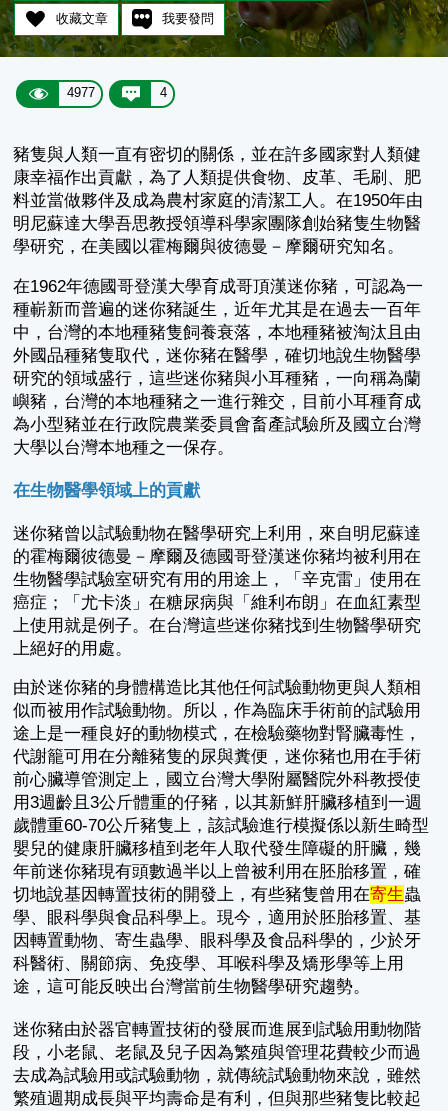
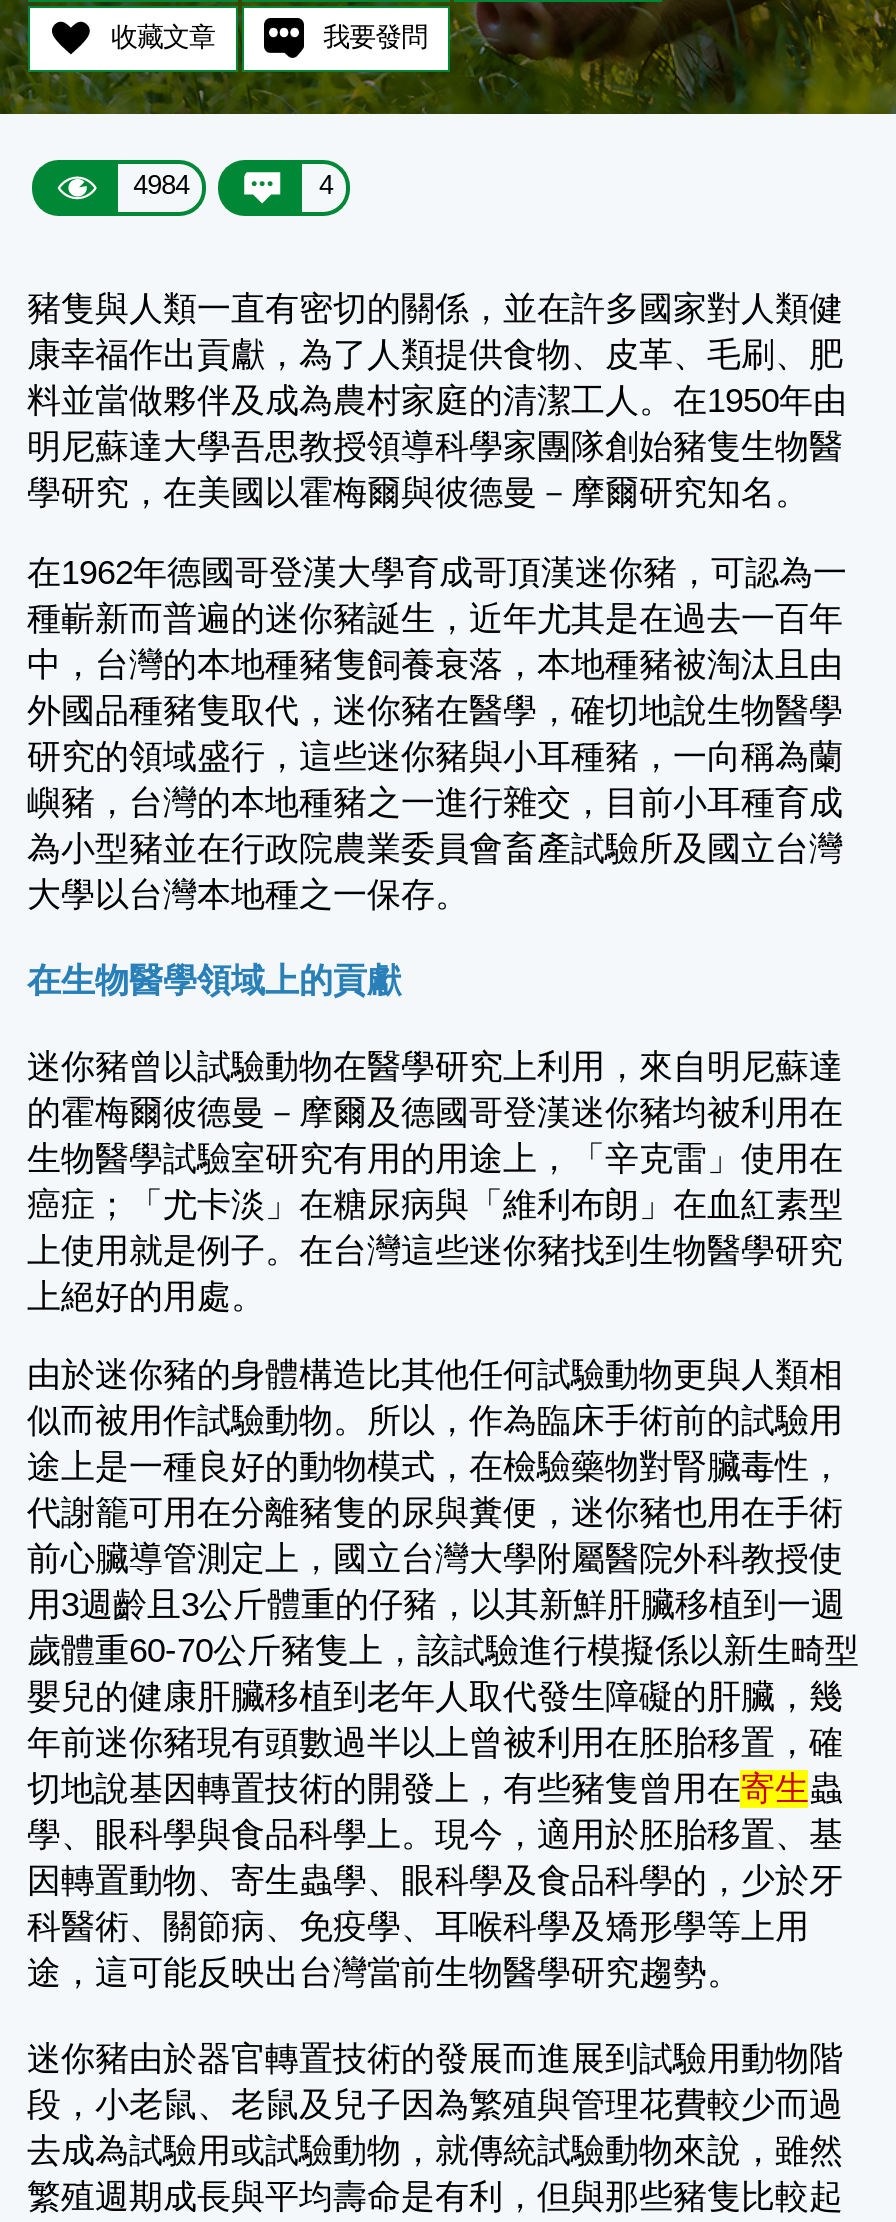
[67,85,95,100] 4977 -> [133,171,189,201] 4984

